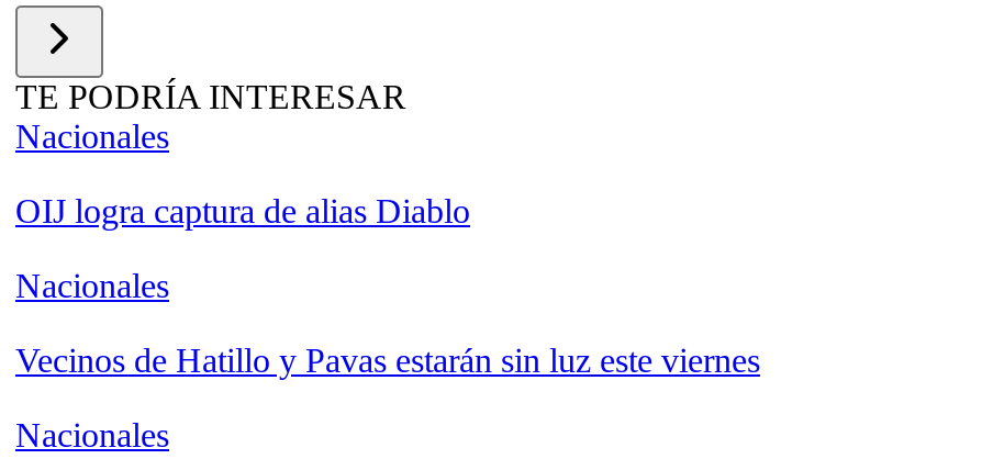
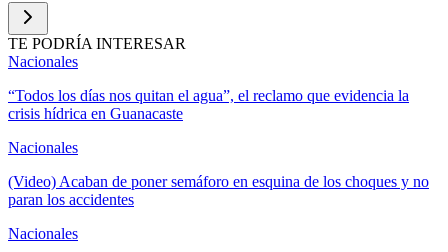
[15,192,470,230] OIJ logra captura de alias Diablo -> [8,87,409,122] “Todos los días nos quitan el agua”, el reclamo que evidencia la | crisis hídrica en Guanacaste
[15,342,760,379] Vecinos de Hatillo y Pavas estarán sin luz este viernes -> [8,173,429,208] (Video) Acaban de poner semáforo en esquina de los choques y no | paran los accidentes

